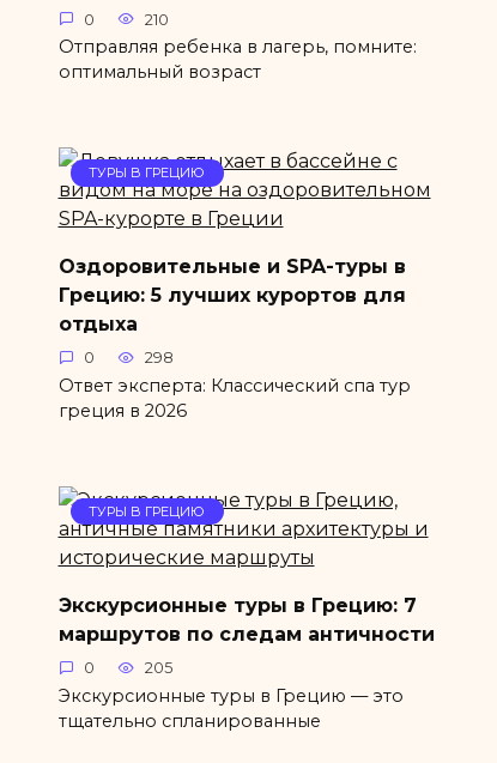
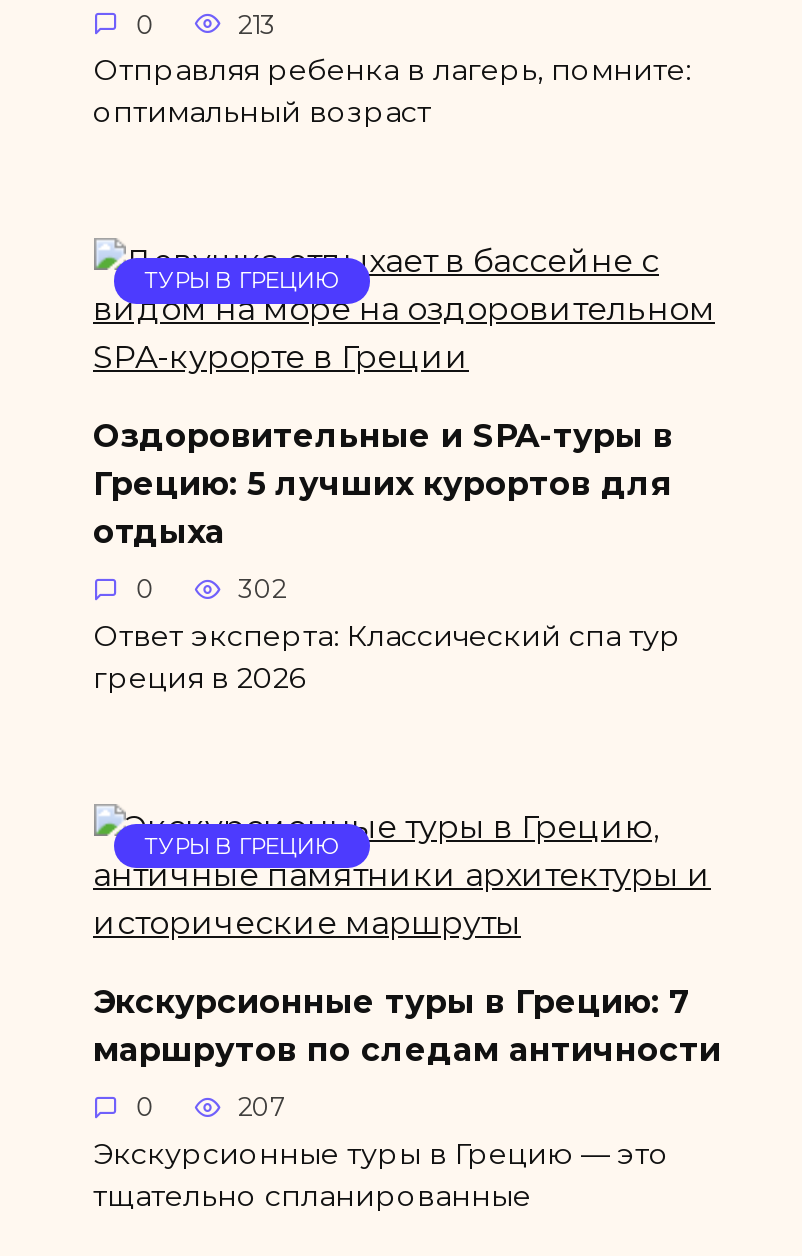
[145,10,169,28] 210 -> [238,9,276,39] 213
[145,349,174,367] 298 -> [238,575,286,605] 302
[145,659,172,677] 205 -> [238,1092,284,1122] 207

